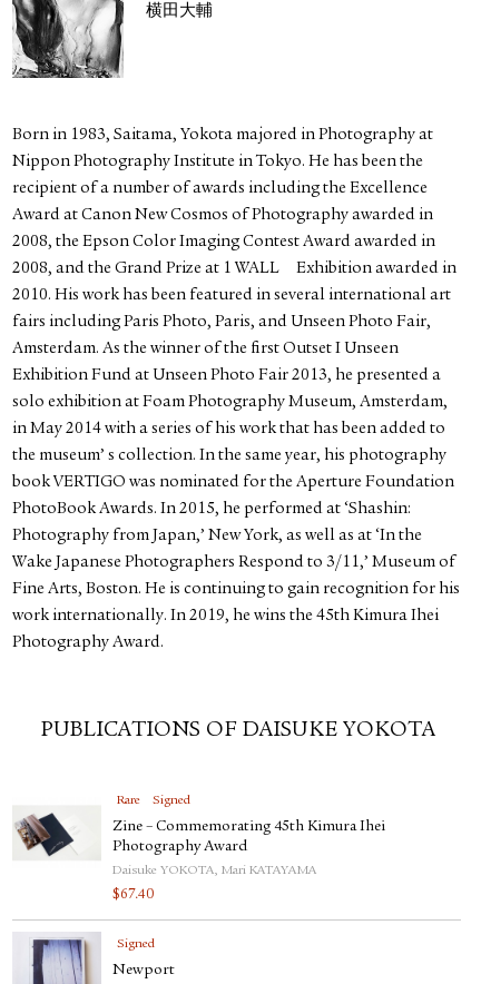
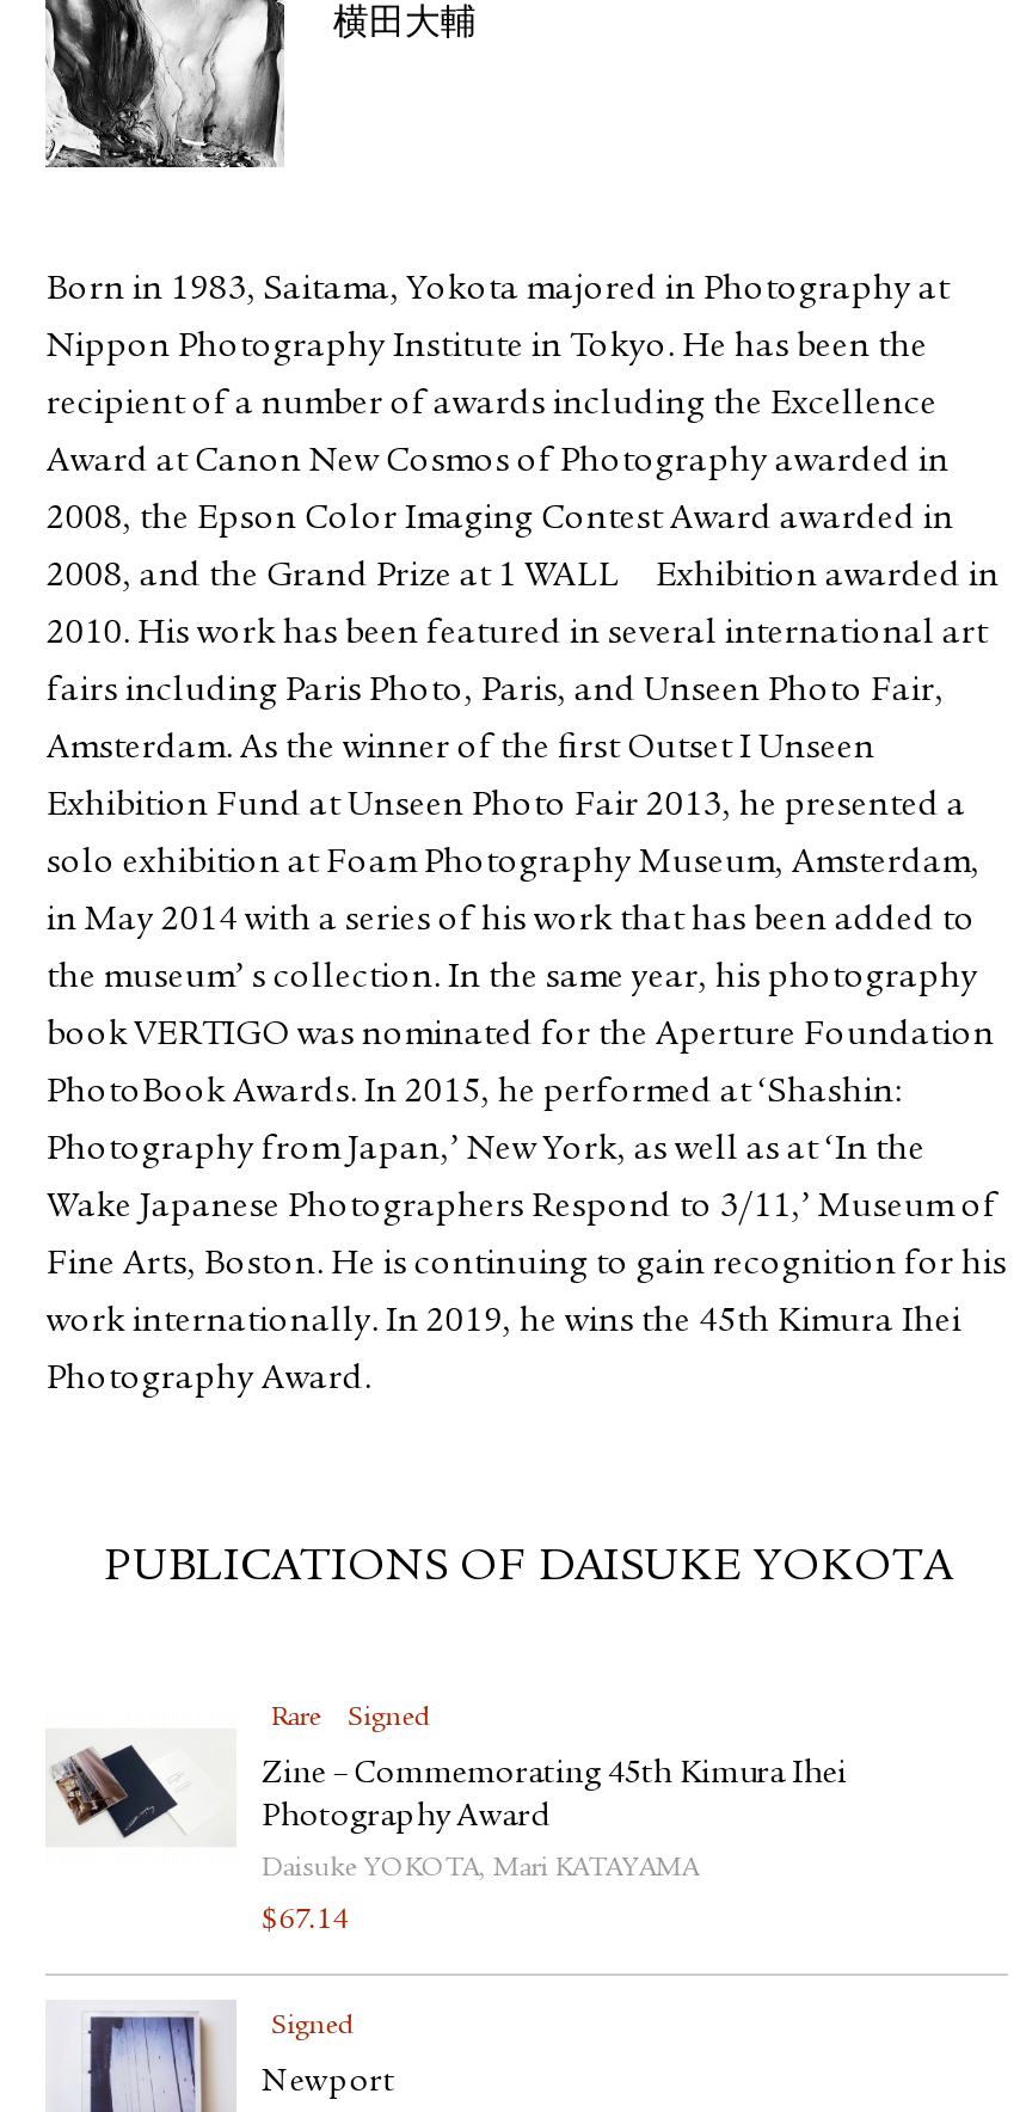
[113,889,154,903] $67.40 -> [261,1907,350,1939] $67.14

